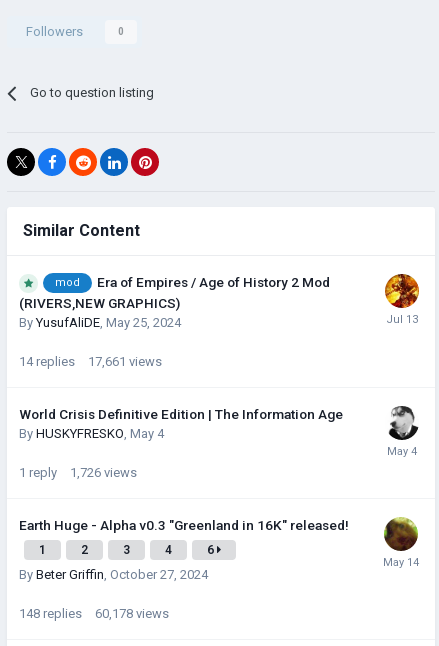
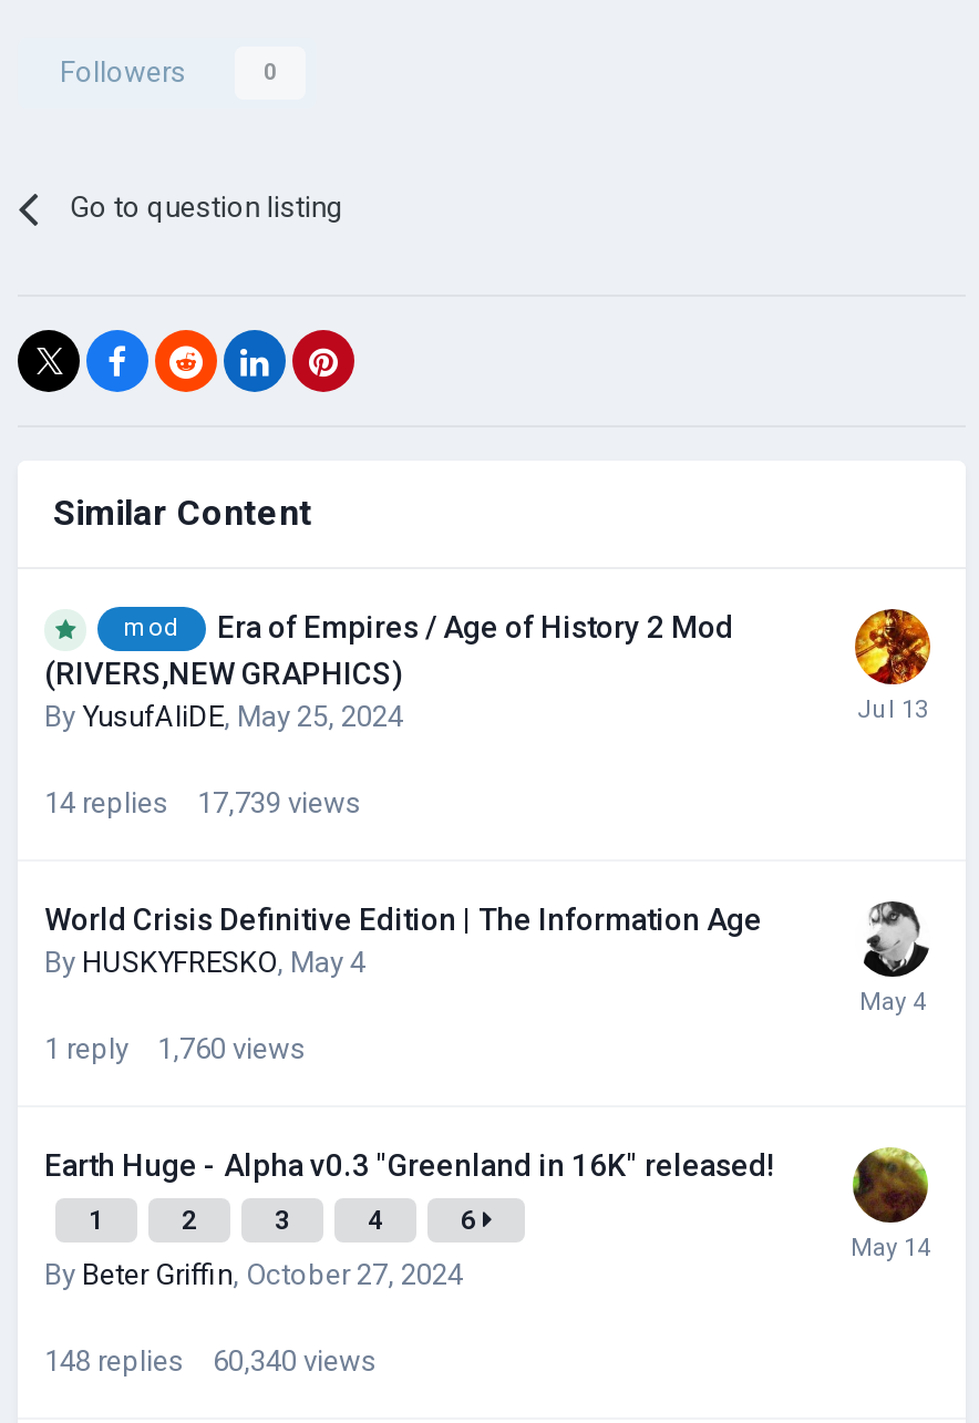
[19,354,162,369] 14 replies 17,661 views -> [44,787,361,820] 14 replies 17,739 views
[19,465,137,480] 1 reply 1,726 views -> [44,1033,306,1066] 1 reply 1,760 views
[19,606,169,621] 148 replies 60,178 views -> [44,1345,377,1378] 148 replies 60,340 views

